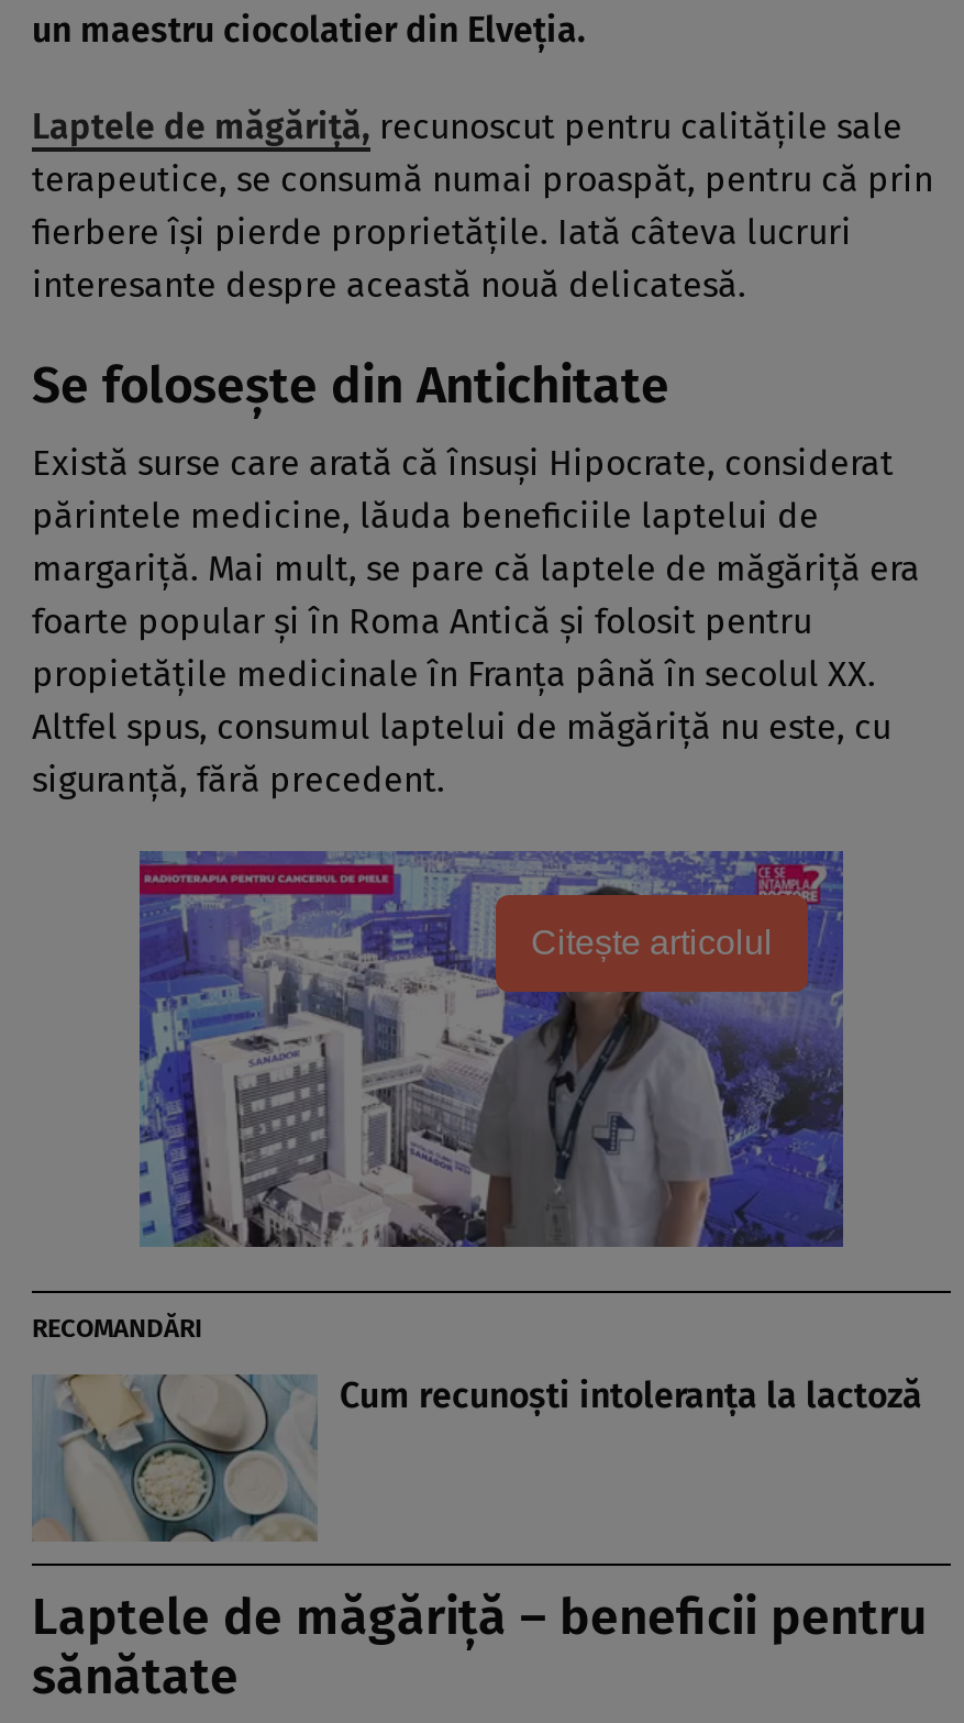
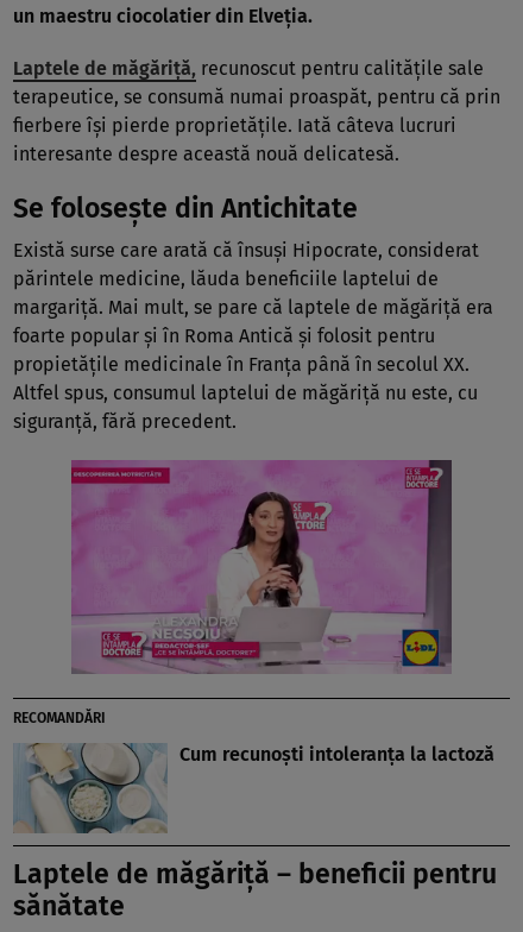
[137,849,845,1249] [image] -> [70,459,453,674] [image]
[531,923,773,960] Citește articolul -> none

